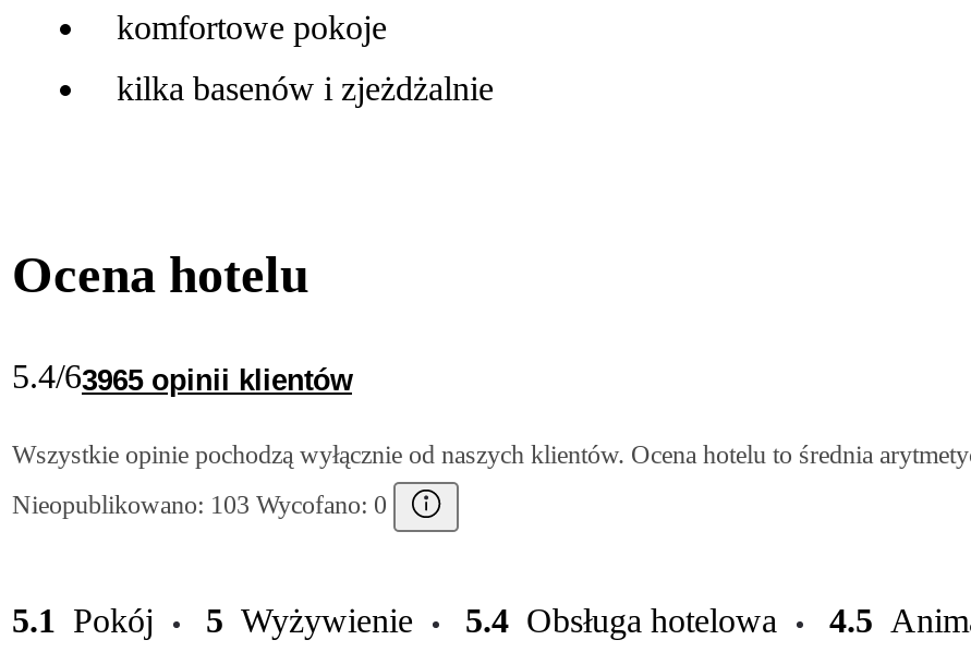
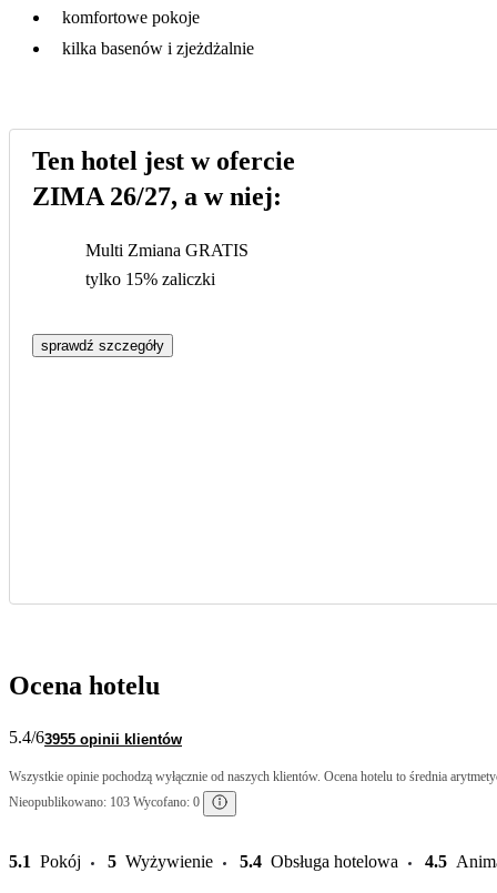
none -> [32,147,295,289] Ten hotel jest w ofercie | ZIMA 26/27, a w niej: | Multi Zmiana GRATIS | tylko 15% zaliczki
none -> [41,338,164,354] sprawdź szczegóły
[12,359,352,398] 5.4/63965 opinii klientów -> [9,728,182,748] 5.4/63955 opinii klientów

